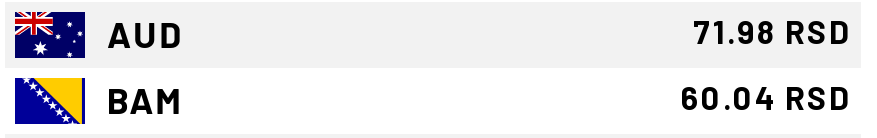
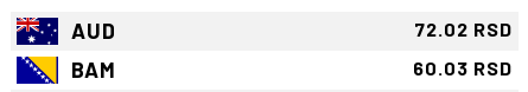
[693,12,851,50] 71.98 RSD -> [414,17,513,40] 72.02 RSD
[681,78,851,116] 60.04 RSD -> [413,56,513,79] 60.03 RSD

